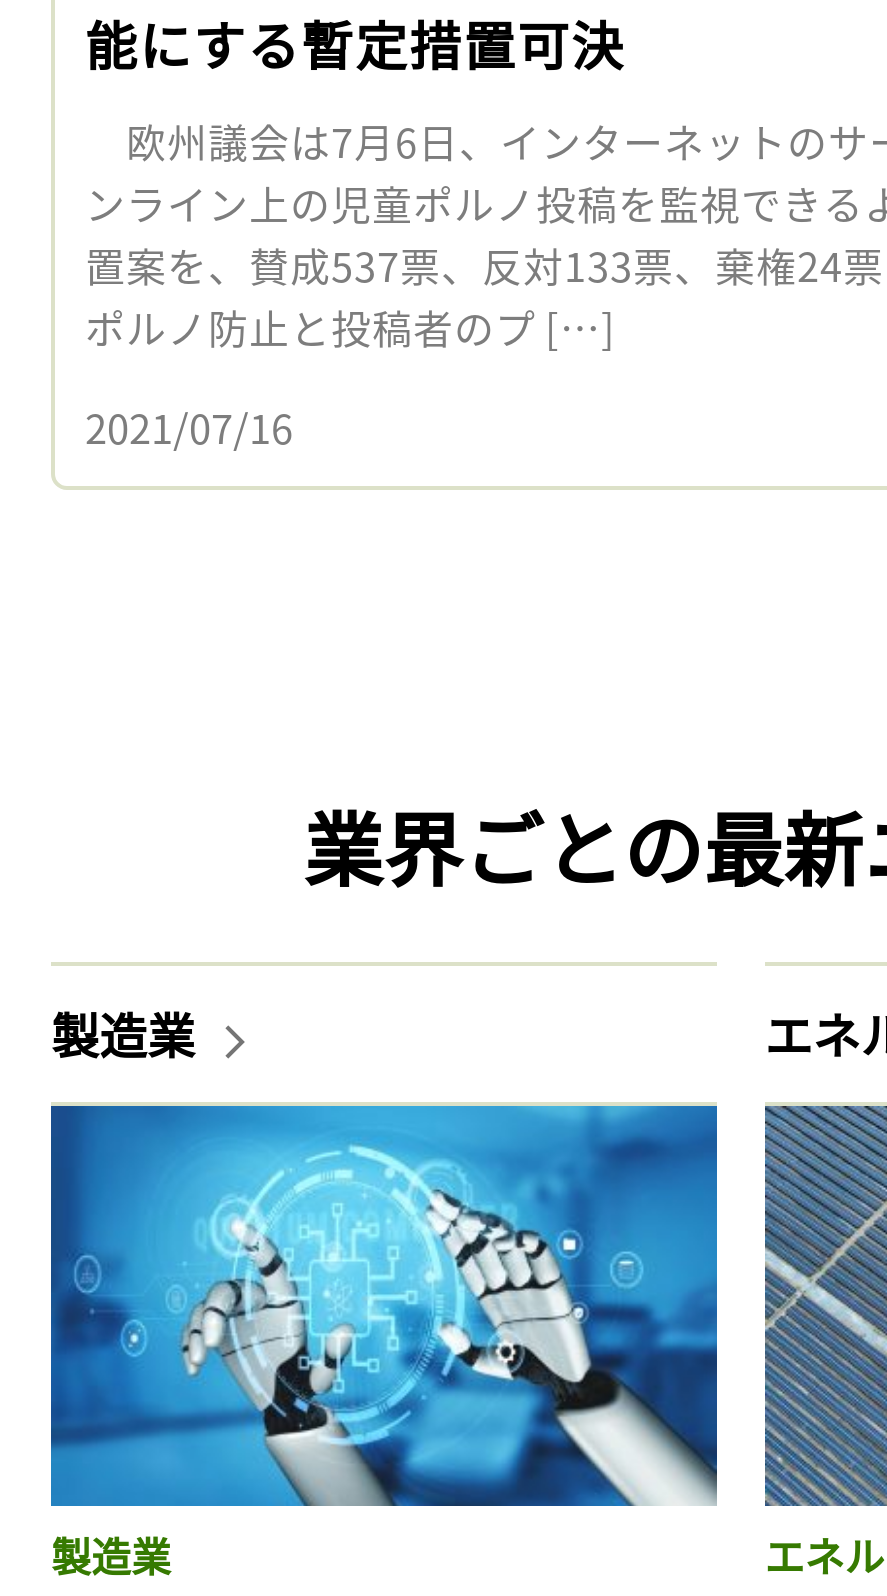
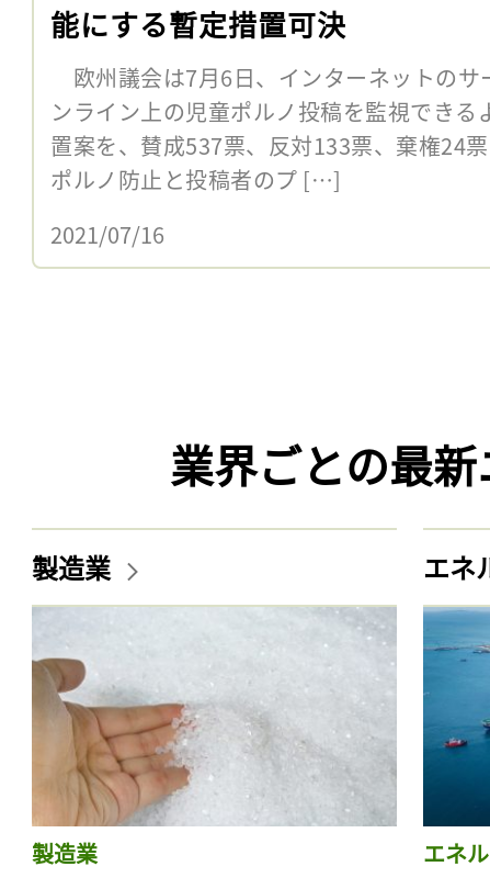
[49,1104,719,1508] [image] -> [31,607,397,828] [image]
[763,1104,881,1508] [image] -> [422,607,487,826] [image]

